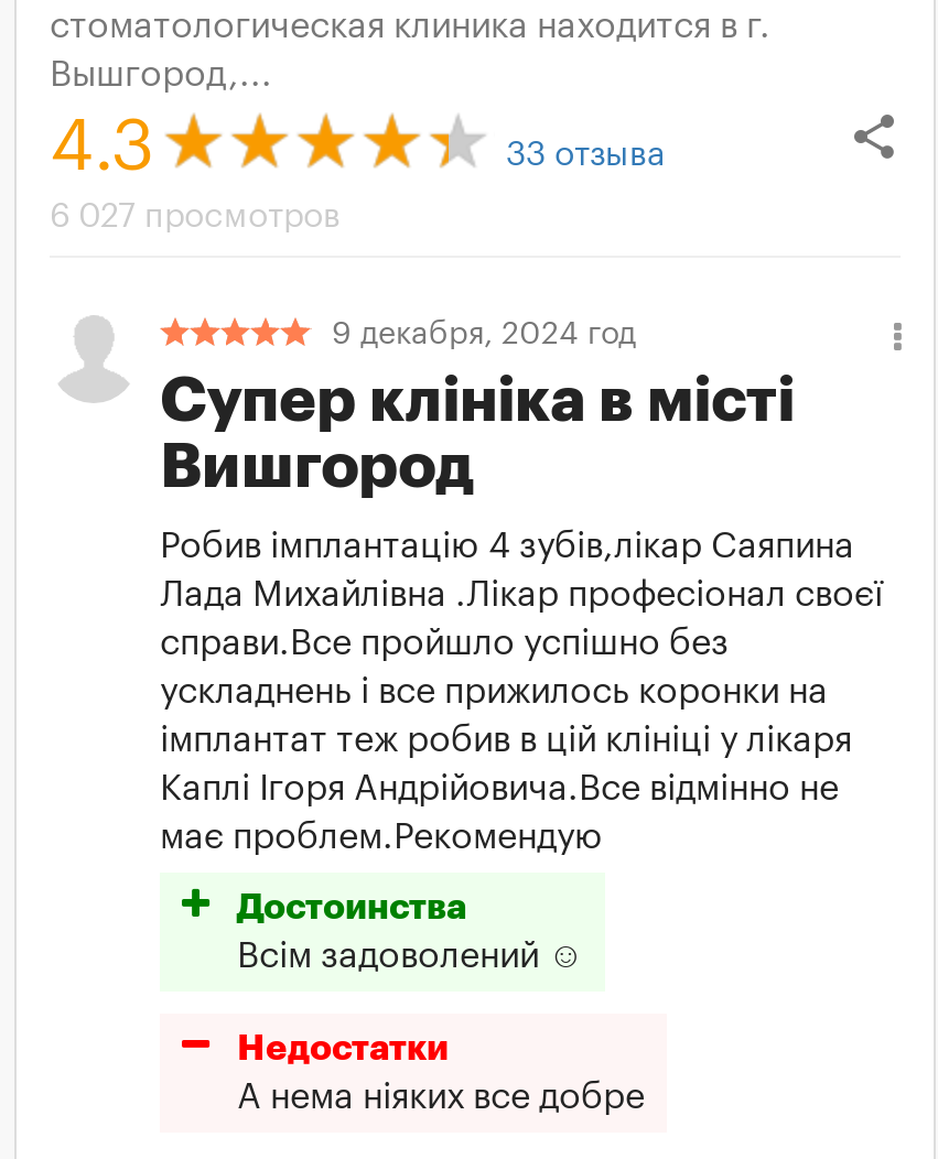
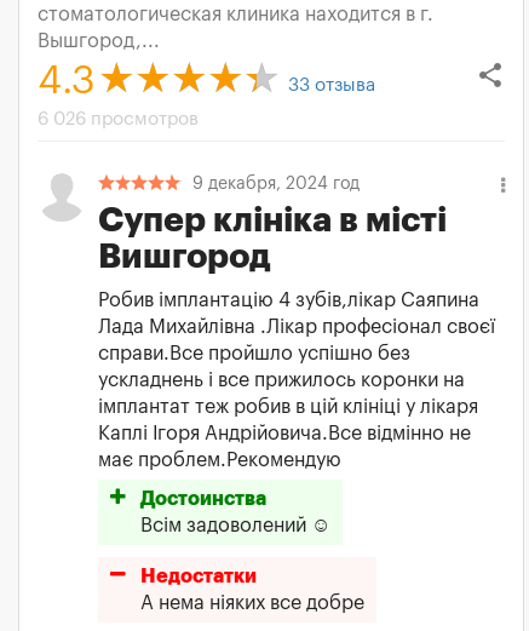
[50,201,341,234] 6 027 просмотров -> [38,110,199,128] 6 026 просмотров

